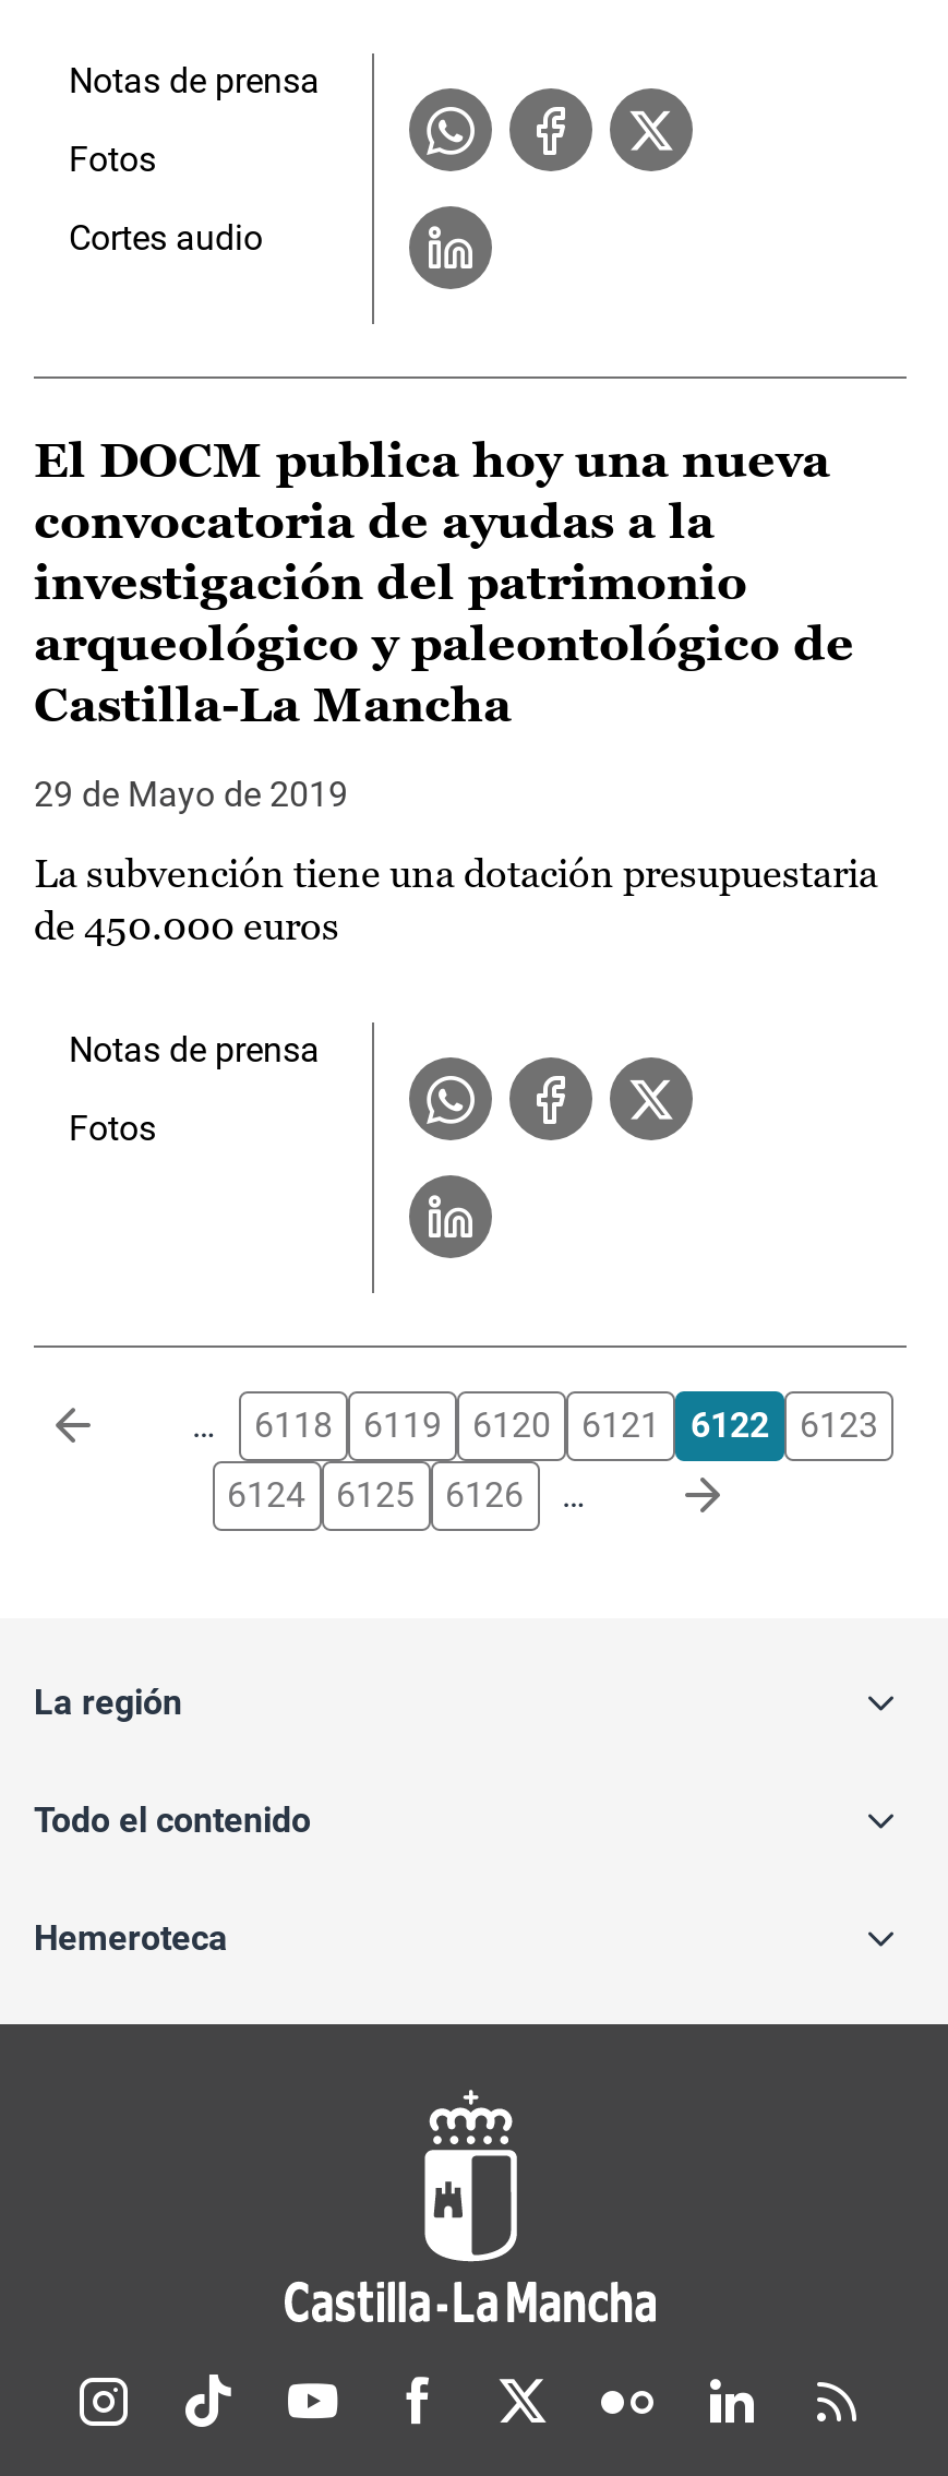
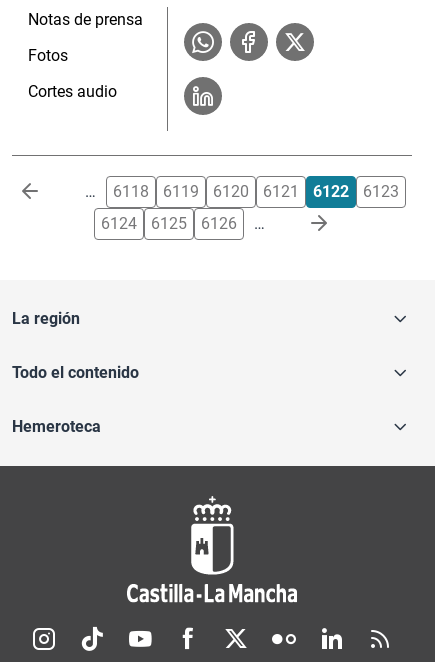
[34,433,878,1149] El DOCM publica hoy una nueva | convocatoria de ayudas a la | investigación del patrimonio | arqueológico y paleontológico de | Castilla-La Mancha | 29 de Mayo de 2019 | La subvención tiene una dotación presupuestaria | de 450.000 euros | Notas de prensa | Fotos -> none

